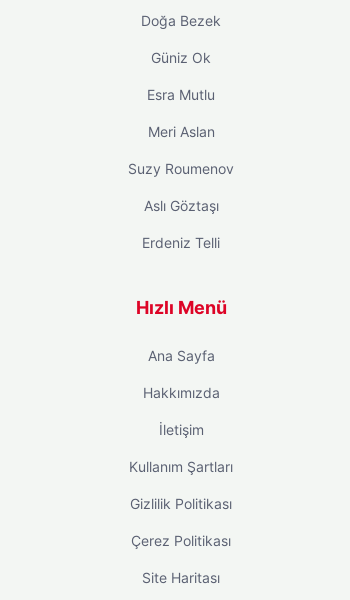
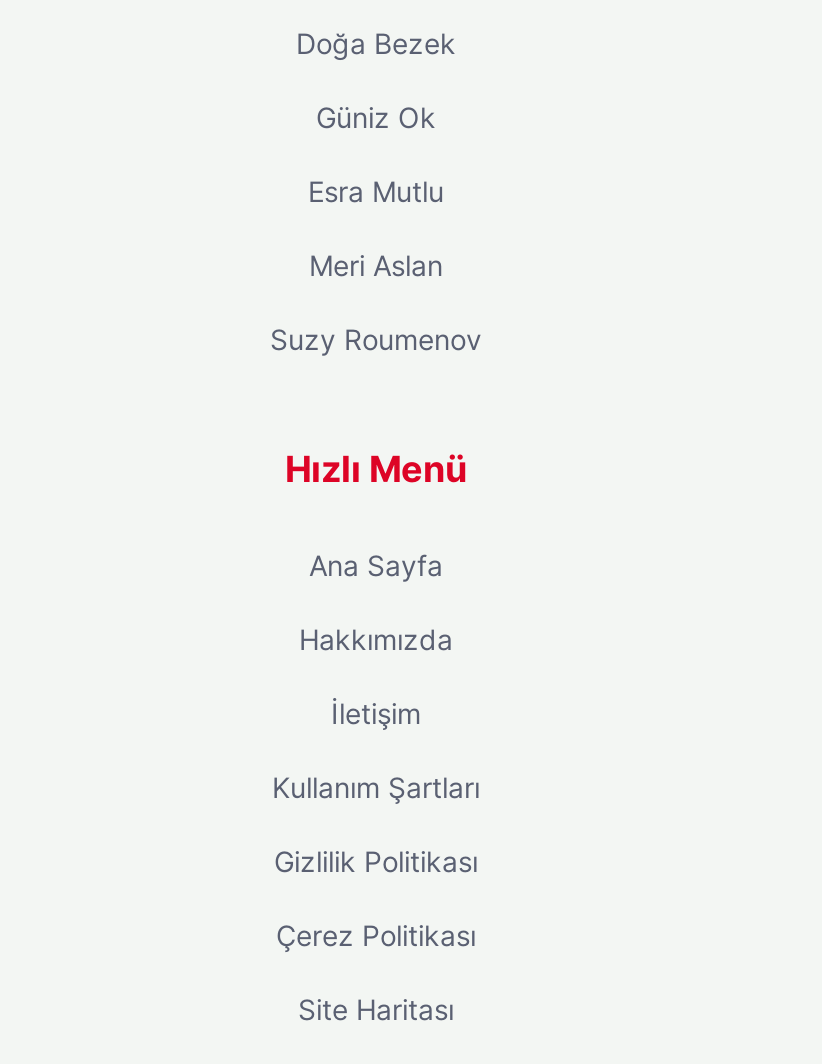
[142,196,220,250] Aslı Göztaşı | Erdeniz Telli -> none

